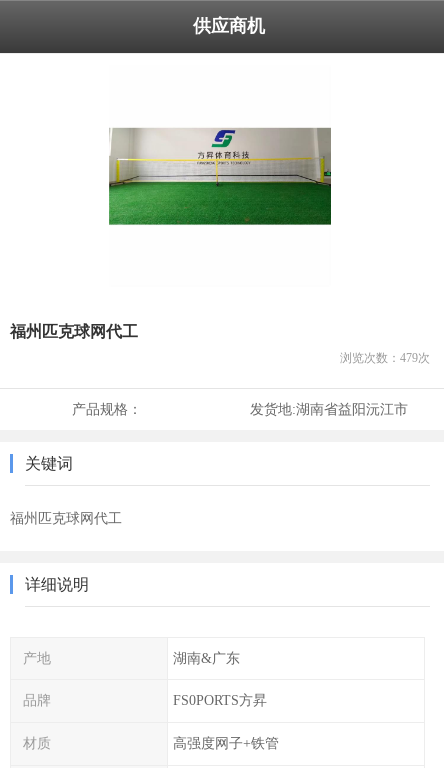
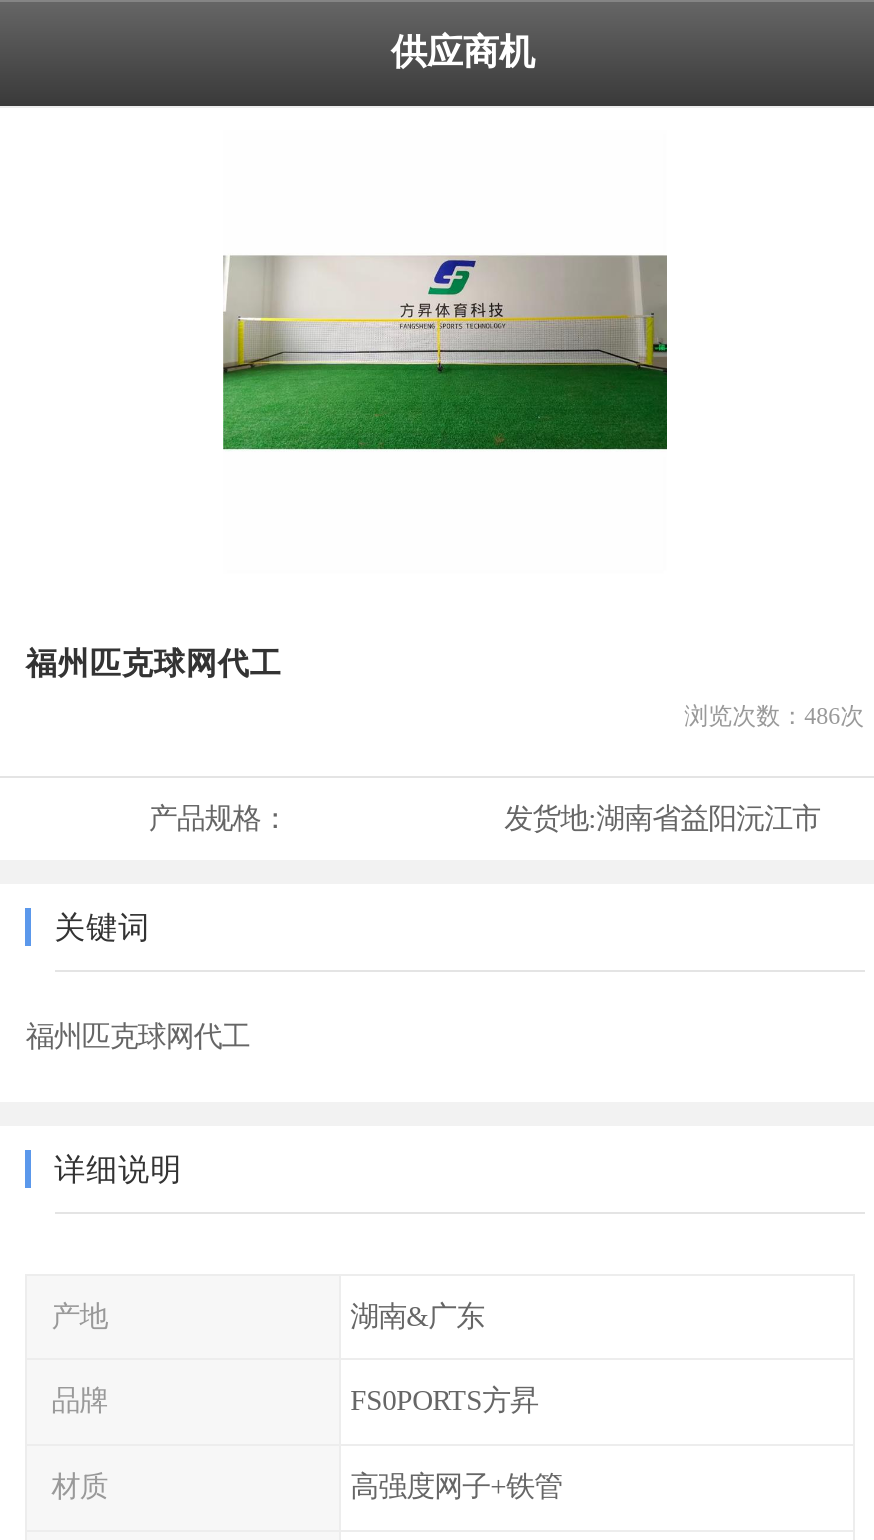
[340,351,430,365] 浏览次数：479次 -> [684,701,864,729] 浏览次数：486次

